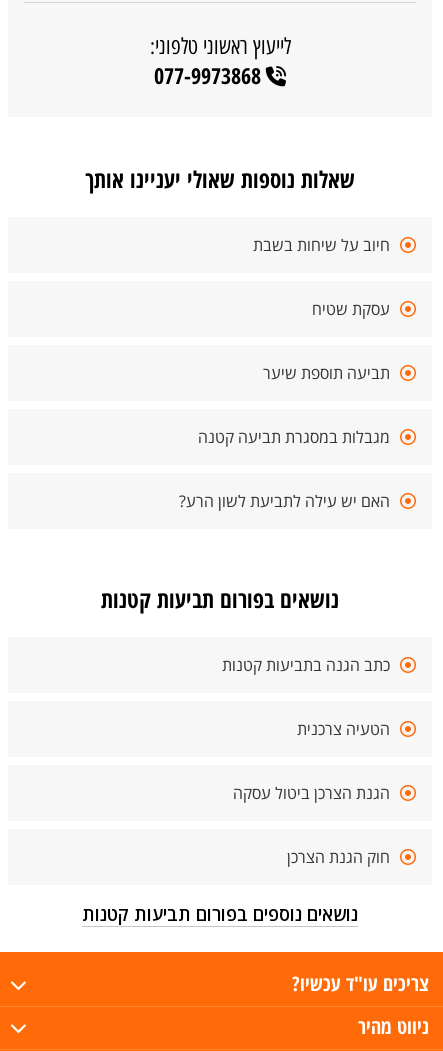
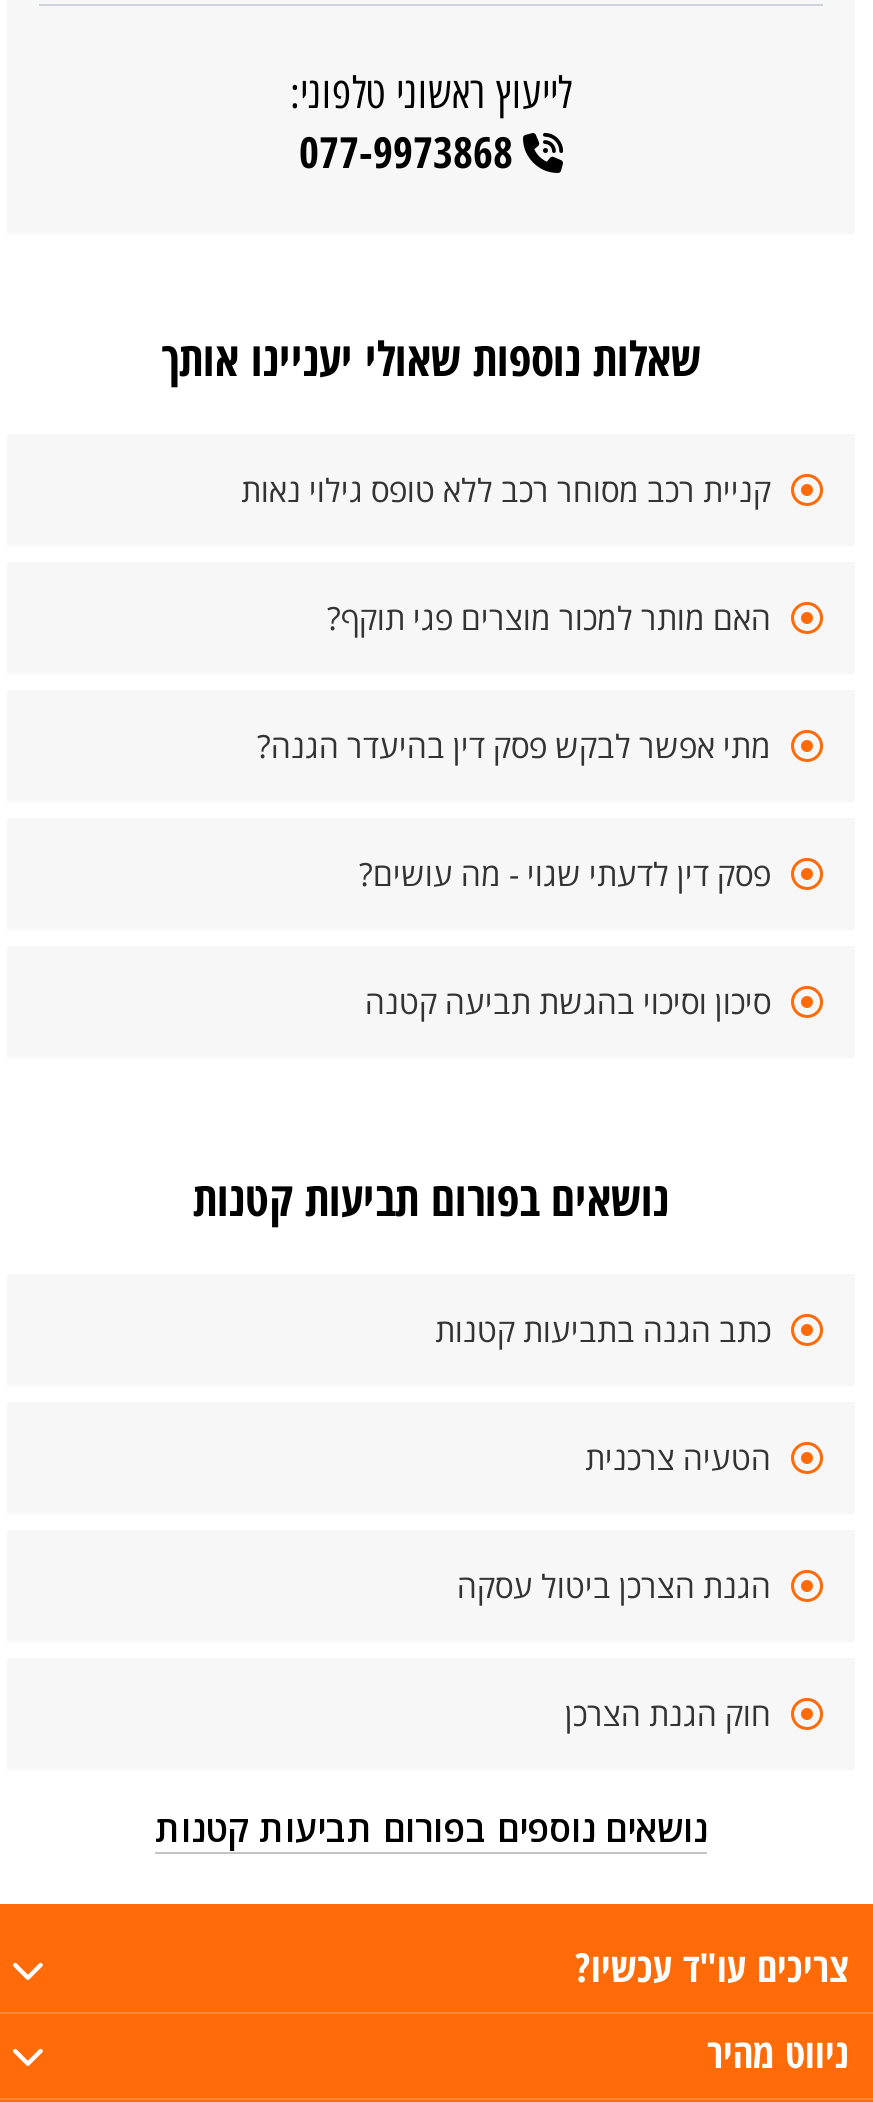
[253,234,390,256] חיוב על שיחות בשבת -> [241,468,771,512] קניית רכב מסוחר רכב ללא טופס גילוי נאות
[312,298,390,320] עסקת שטיח -> [327,596,771,640] האם מותר למכור מוצרים פגי תוקף?
[263,362,390,384] תביעה תוספת שיער -> [257,724,771,768] מתי אפשר לבקש פסק דין בהיעדר הגנה?
[198,426,390,448] מגבלות במסגרת תביעה קטנה -> [359,852,771,896] פסק דין לדעתי שגוי - מה עושים?
[179,490,390,512] האם יש עילה לתביעת לשון הרע? -> [365,980,771,1024] סיכון וסיכוי בהגשת תביעה קטנה

